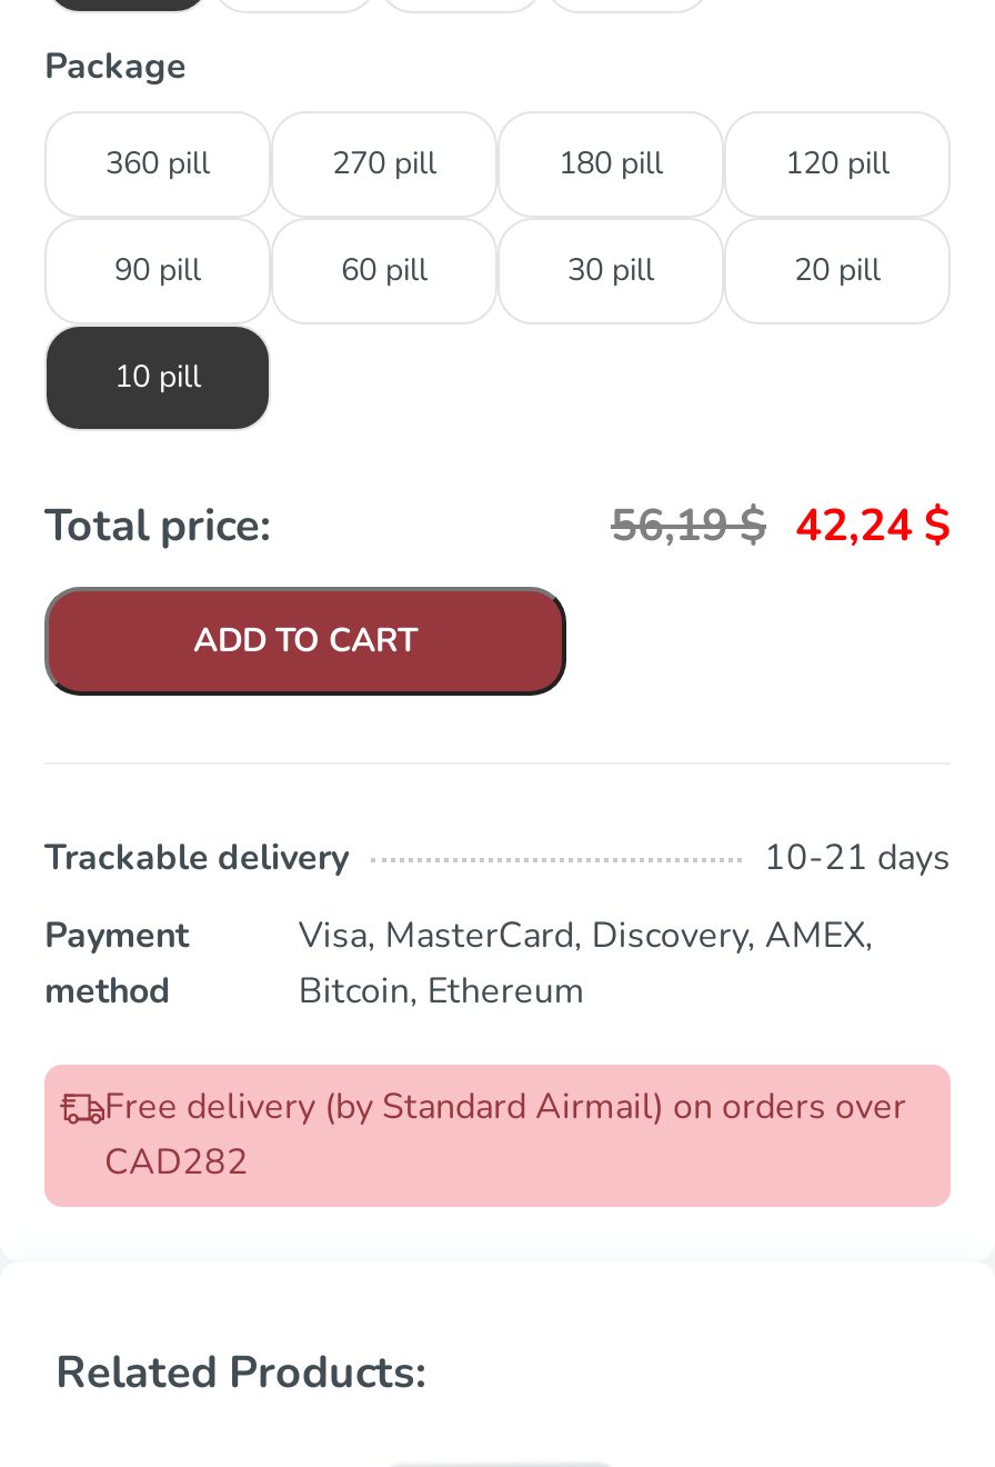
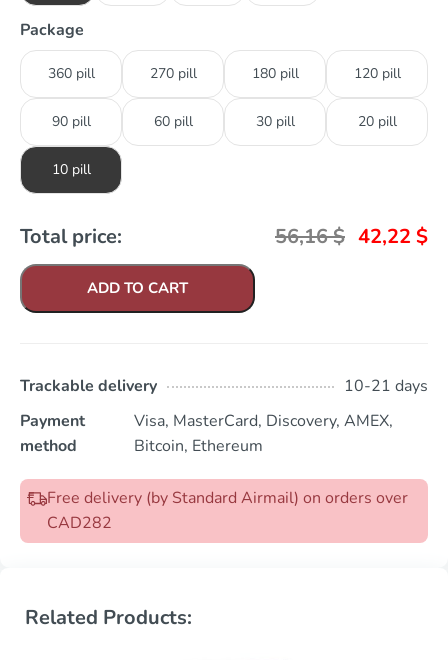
[611,496,951,556] 56,19$ 42,24 $ -> [275,223,428,250] 56,16$ 42,22 $

